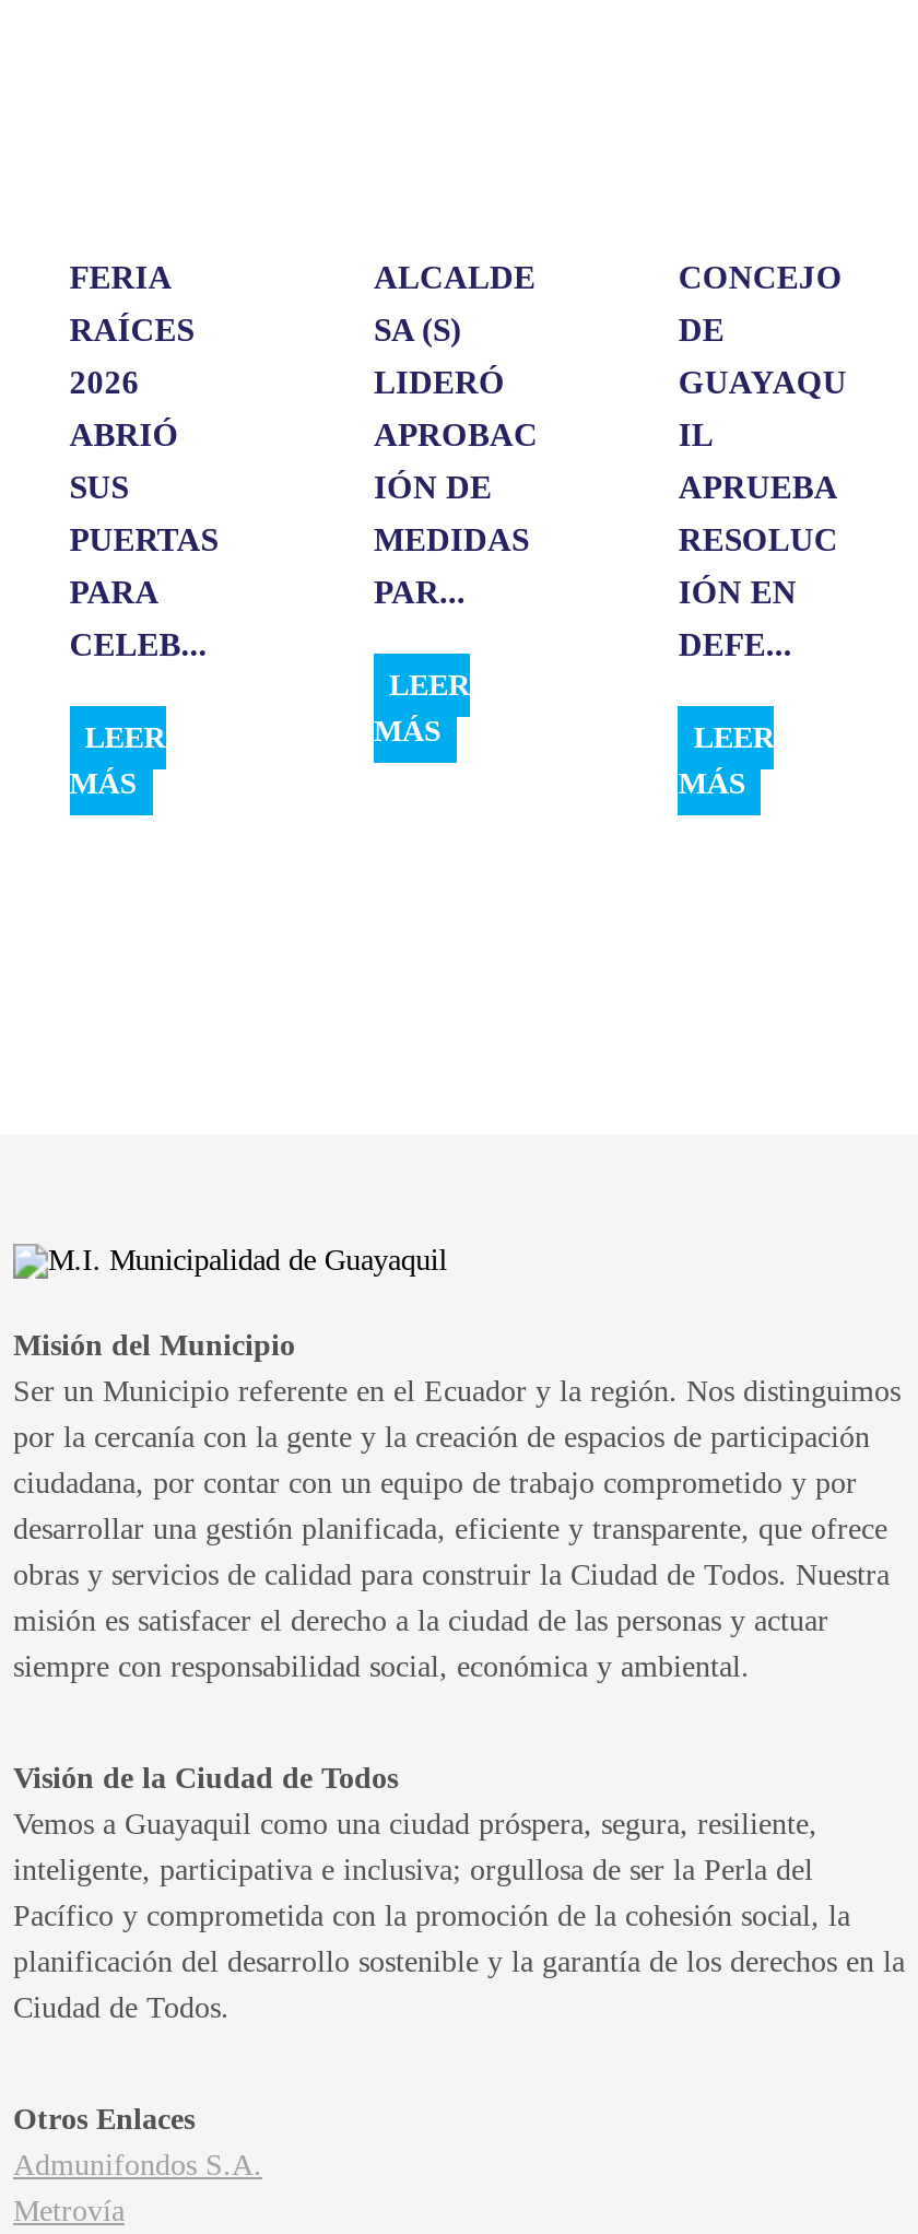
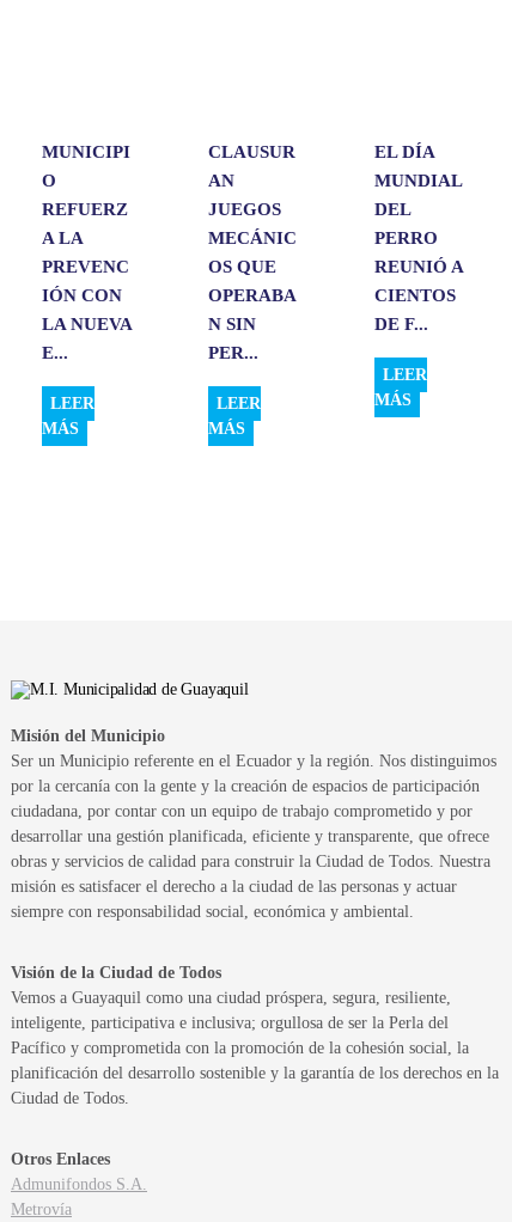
[69,259,170,294] FERIA -> [42,142,130,161] MUNICIPI
[374,259,538,609] ALCALDE | SA (S) | LIDERÓ | APROBAC | IÓN DE | MEDIDAS | PAR... -> [208,142,297,362] CLAUSUR | AN | JUEGOS | MECÁNIC | OS QUE | OPERABA | N SIN | PER...
[678,259,847,661] CONCEJO | DE | GUAYAQU | IL | APRUEBA | RESOLUC | IÓN EN | DEFE... -> [375,142,463,333] EL DÍA | MUNDIAL | DEL | PERRO | REUNIÓ A | CIENTOS | DE F...
[69,312,194,347] RAÍCES -> [42,171,56,190] O
[69,364,139,399] 2026 -> [42,199,128,218] REFUERZ
[69,417,179,452] ABRIÓ -> [42,228,82,247] A LA
[69,469,128,504] SUS -> [42,257,129,276] PREVENC
[69,522,218,557] PUERTAS -> [42,285,122,304] IÓN CON
[69,574,157,609] PARA -> [42,314,131,333] LA NUEVA
[69,626,207,661] CELEB... -> [42,343,68,362] E...
moved [374,668,470,747] -> [208,394,261,437]: LEER | MÁS
moved [678,720,774,799] -> [375,365,427,408]: LEER | MÁS

